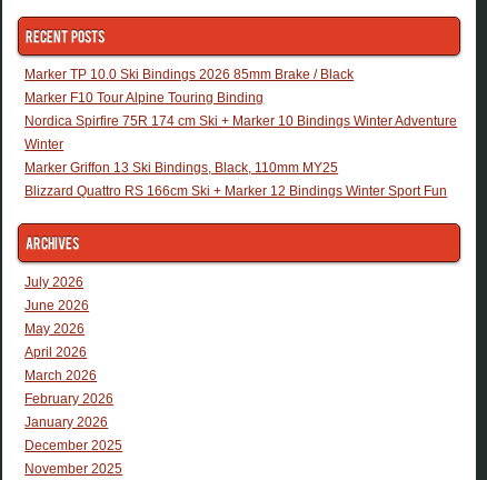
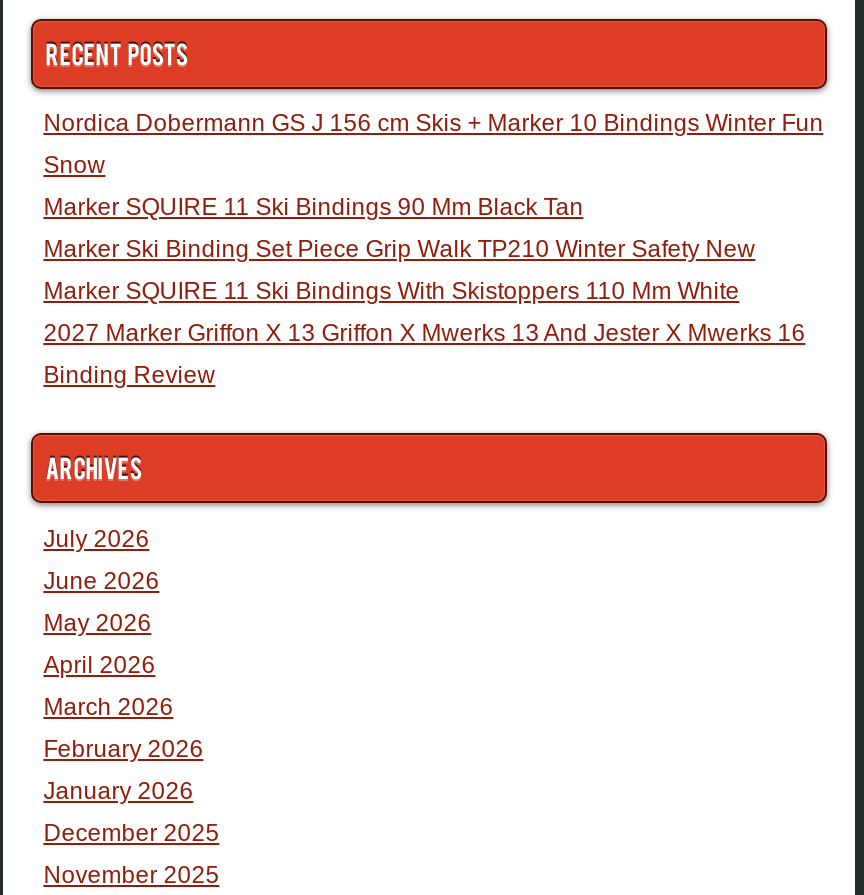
[25,67,457,199] Marker TP 10.0 Ski Bindings 2026 85mm Brake / Black | Marker F10 Tour Alpine Touring Binding | Nordica Spirfire 75R 174 cm Ski + Marker 10 Bindings Winter Adventure | Winter | Marker Griffon 13 Ski Bindings, Black, 110mm MY25 | Blizzard Quattro RS 166cm Ski + Marker 12 Bindings Winter Sport Fun -> [43,110,823,390] Nordica Dobermann GS J 156 cm Skis + Marker 10 Bindings Winter Fun | Snow | Marker SQUIRE 11 Ski Bindings 90 Mm Black Tan | Marker Ski Binding Set Piece Grip Walk TP210 Winter Safety New | Marker SQUIRE 11 Ski Bindings With Skistoppers 110 Mm White | 2027 Marker Griffon X 13 Griffon X Mwerks 13 And Jester X Mwerks 16 | Binding Review

